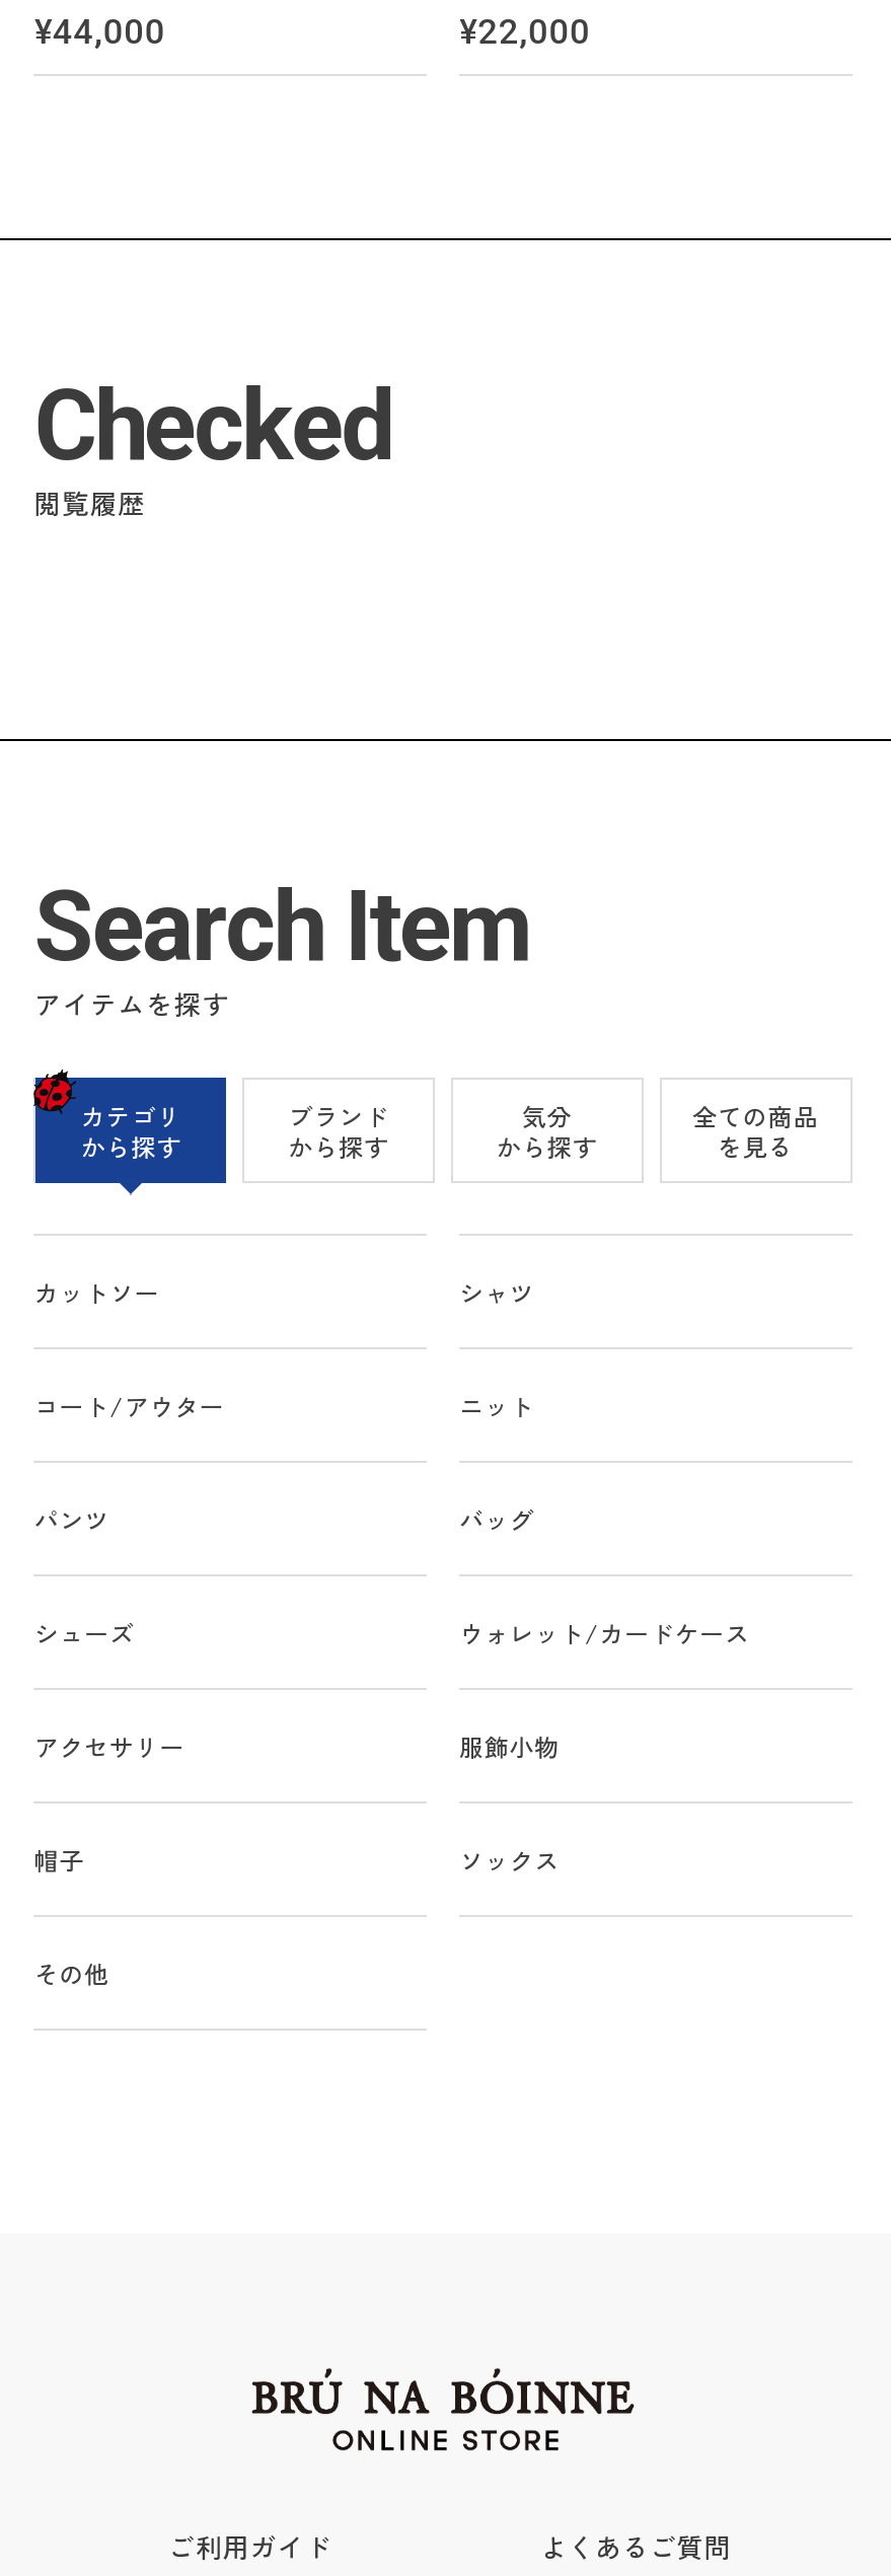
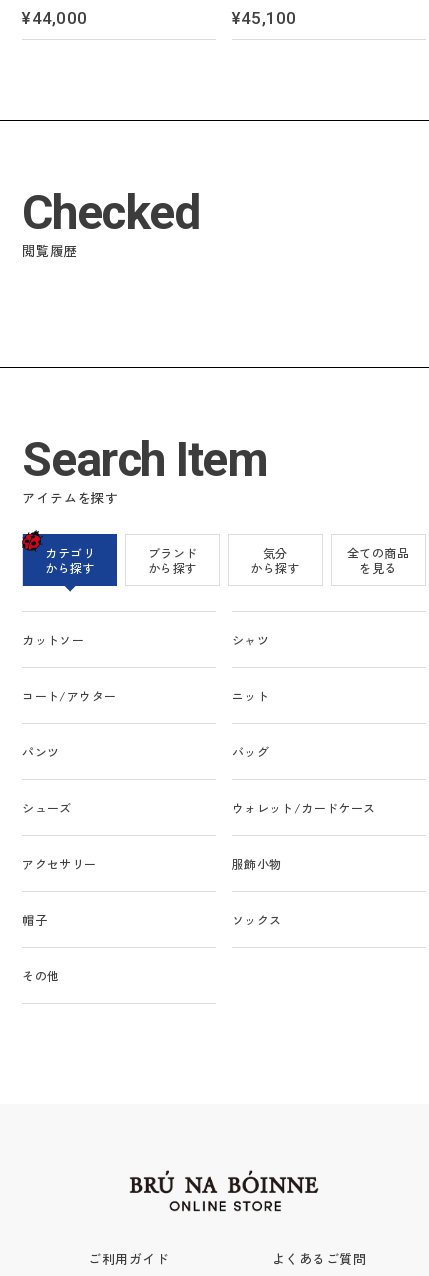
[459,11,590,51] ¥22,000 -> [232,8,297,28] ¥45,100

